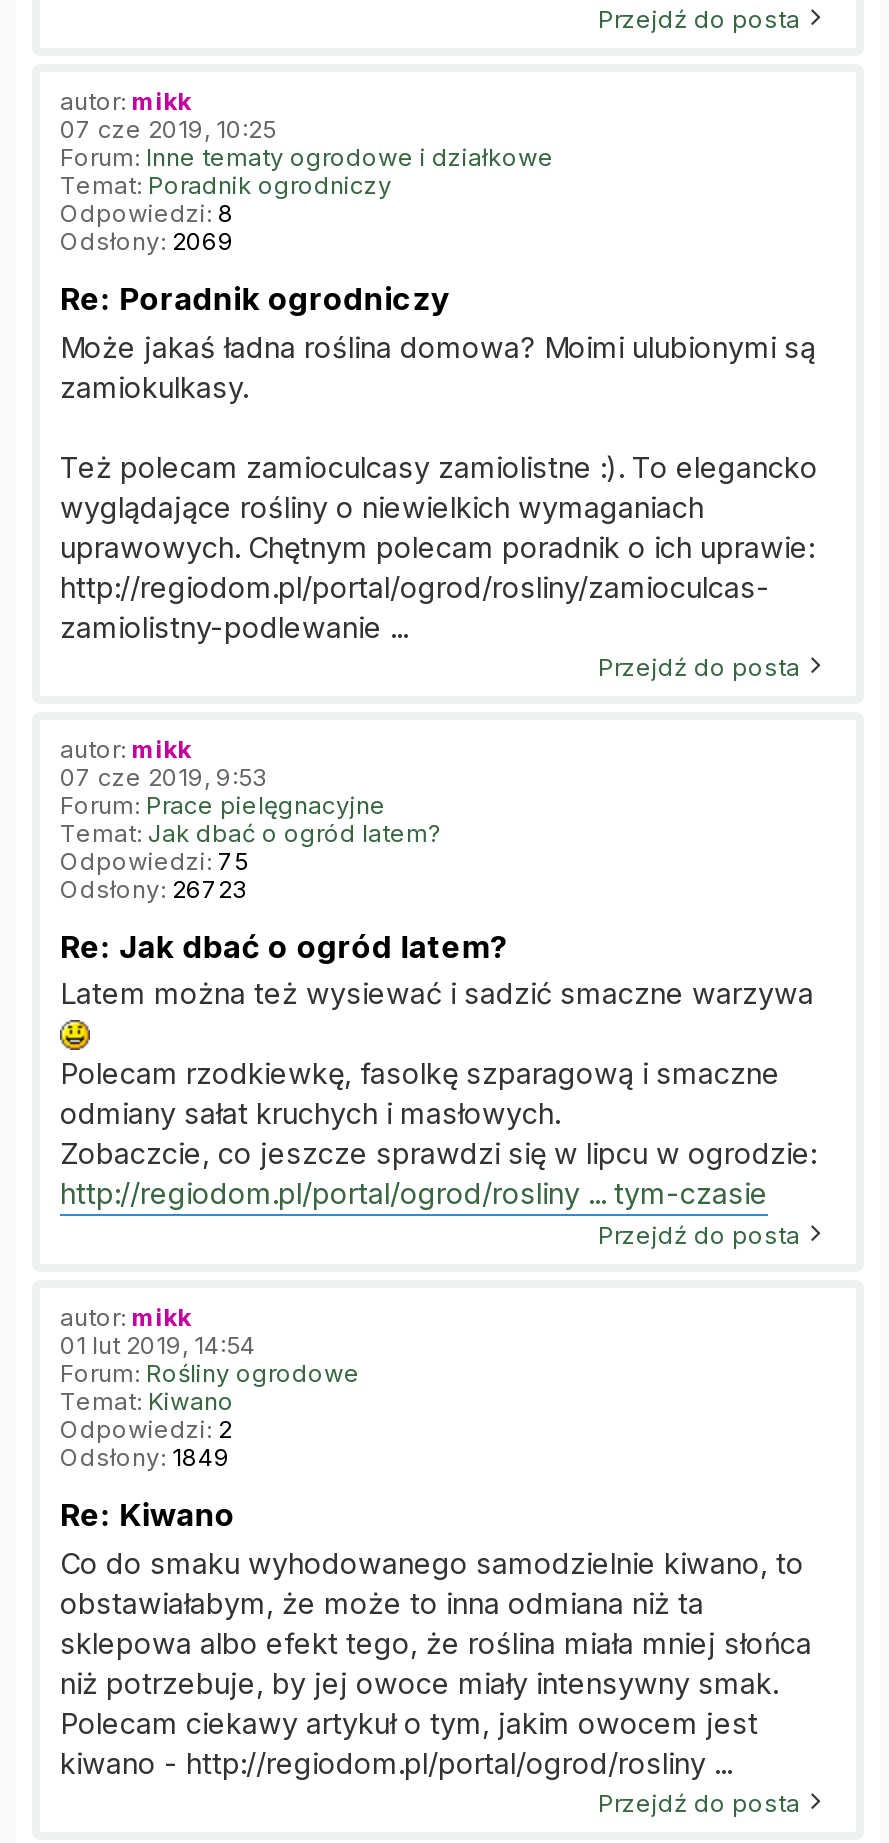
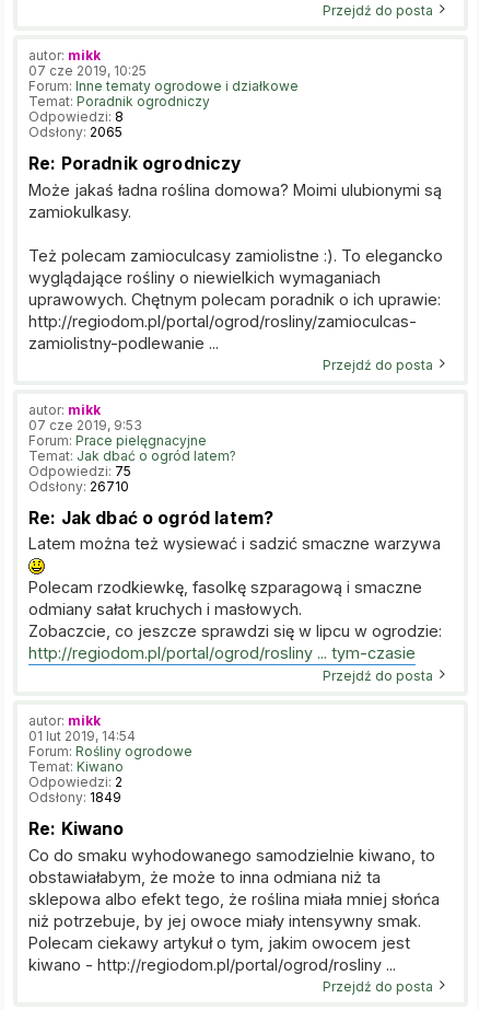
[60,226,234,256] Odsłony: 2069 -> [28,123,122,140] Odsłony: 2065
[60,873,248,903] Odsłony: 26723 -> [28,478,129,494] Odsłony: 26710

